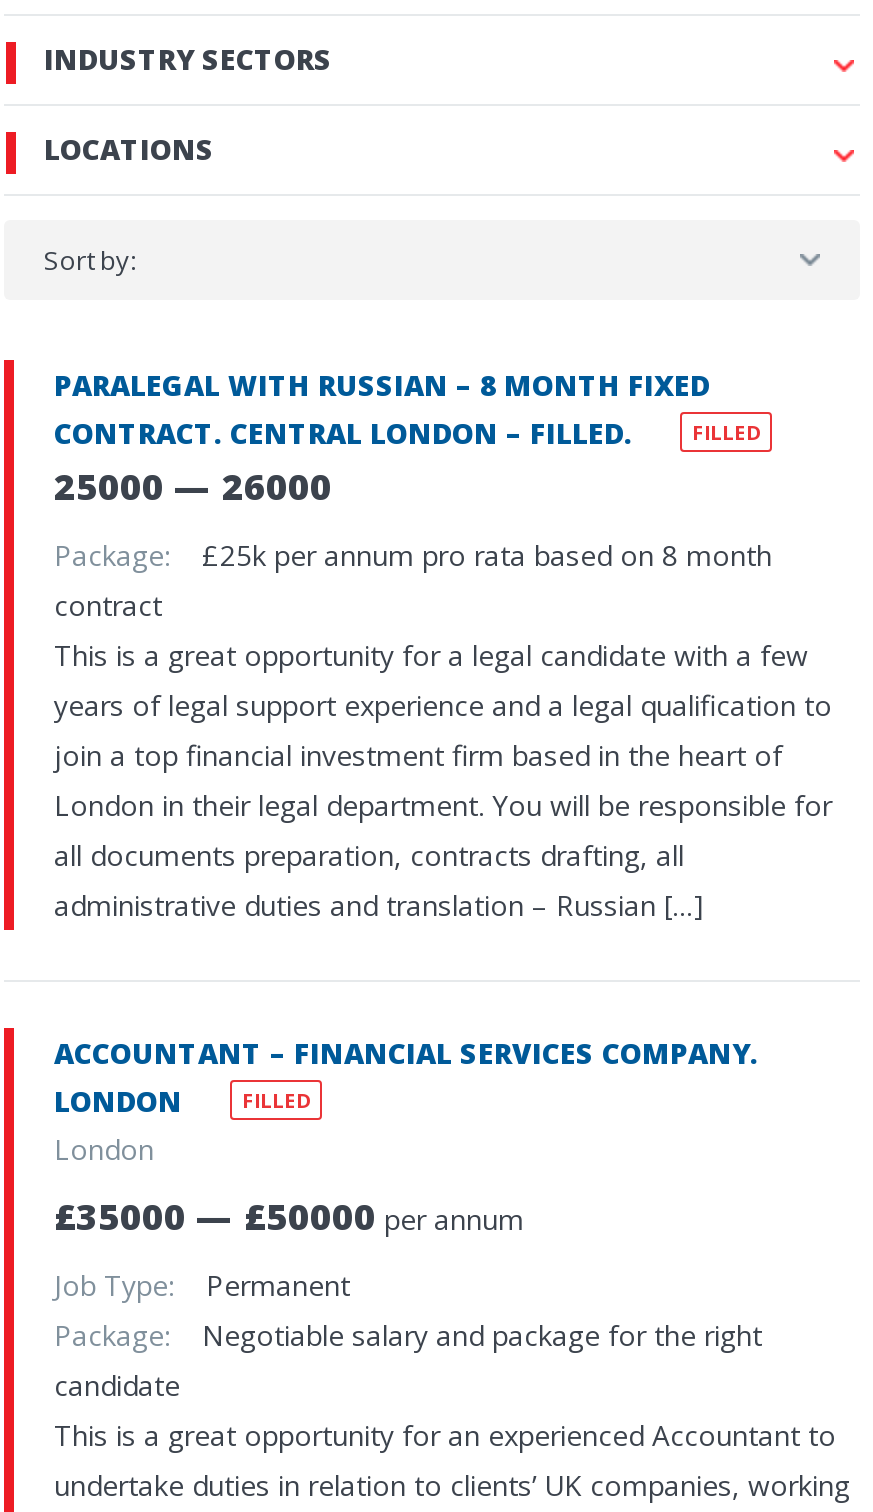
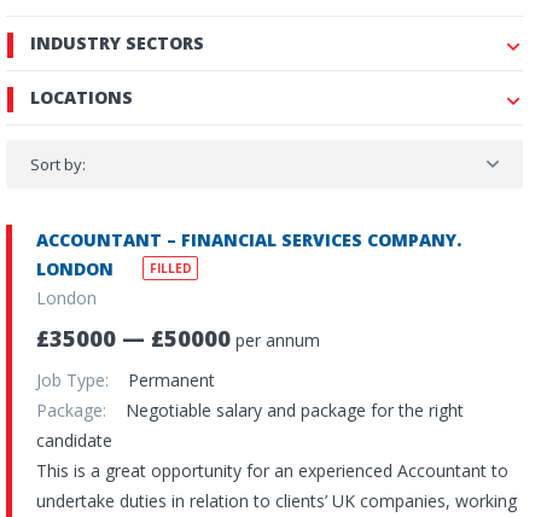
[54,367,832,925] PARALEGAL WITH RUSSIAN – 8 MONTH FIXED | CONTRACT. CENTRAL LONDON – FILLED. | FILLED | 25000 — 26000 | Package: £25k per annum pro rata based on 8 month | contract | This is a great opportunity for a legal candidate with a few | years of legal support experience and a legal qualification to | join a top financial investment firm based in the heart of | London in their legal department. You will be responsible for | all documents preparation, contracts drafting, all | administrative duties and translation – Russian […] -> none

